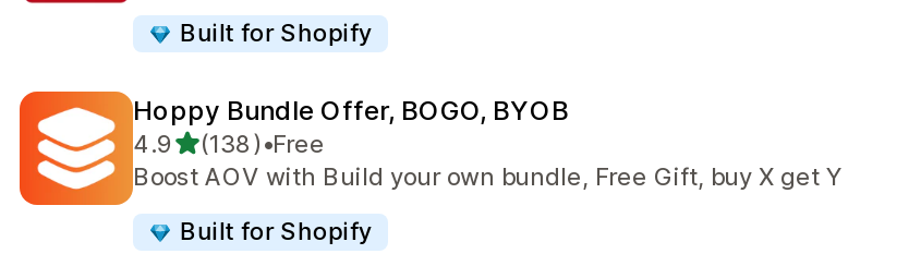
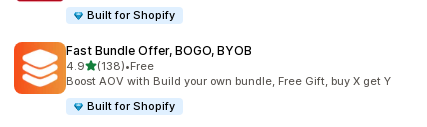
[133,94,569,126] Hoppy Bundle Offer, BOGO, BYOB -> [66,43,252,58] Fast Bundle Offer, BOGO, BYOB

